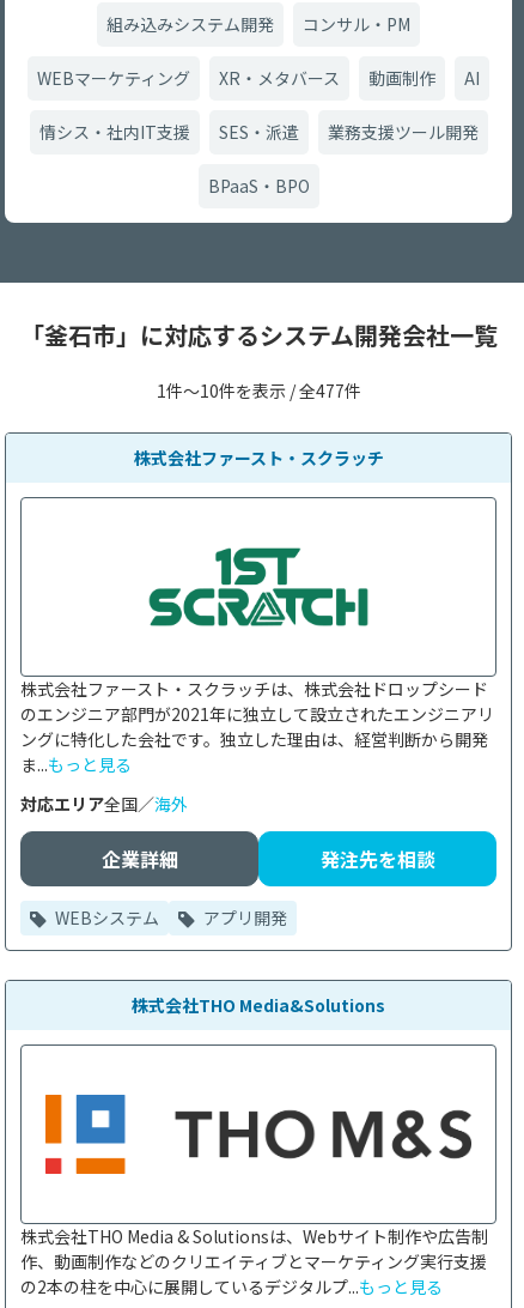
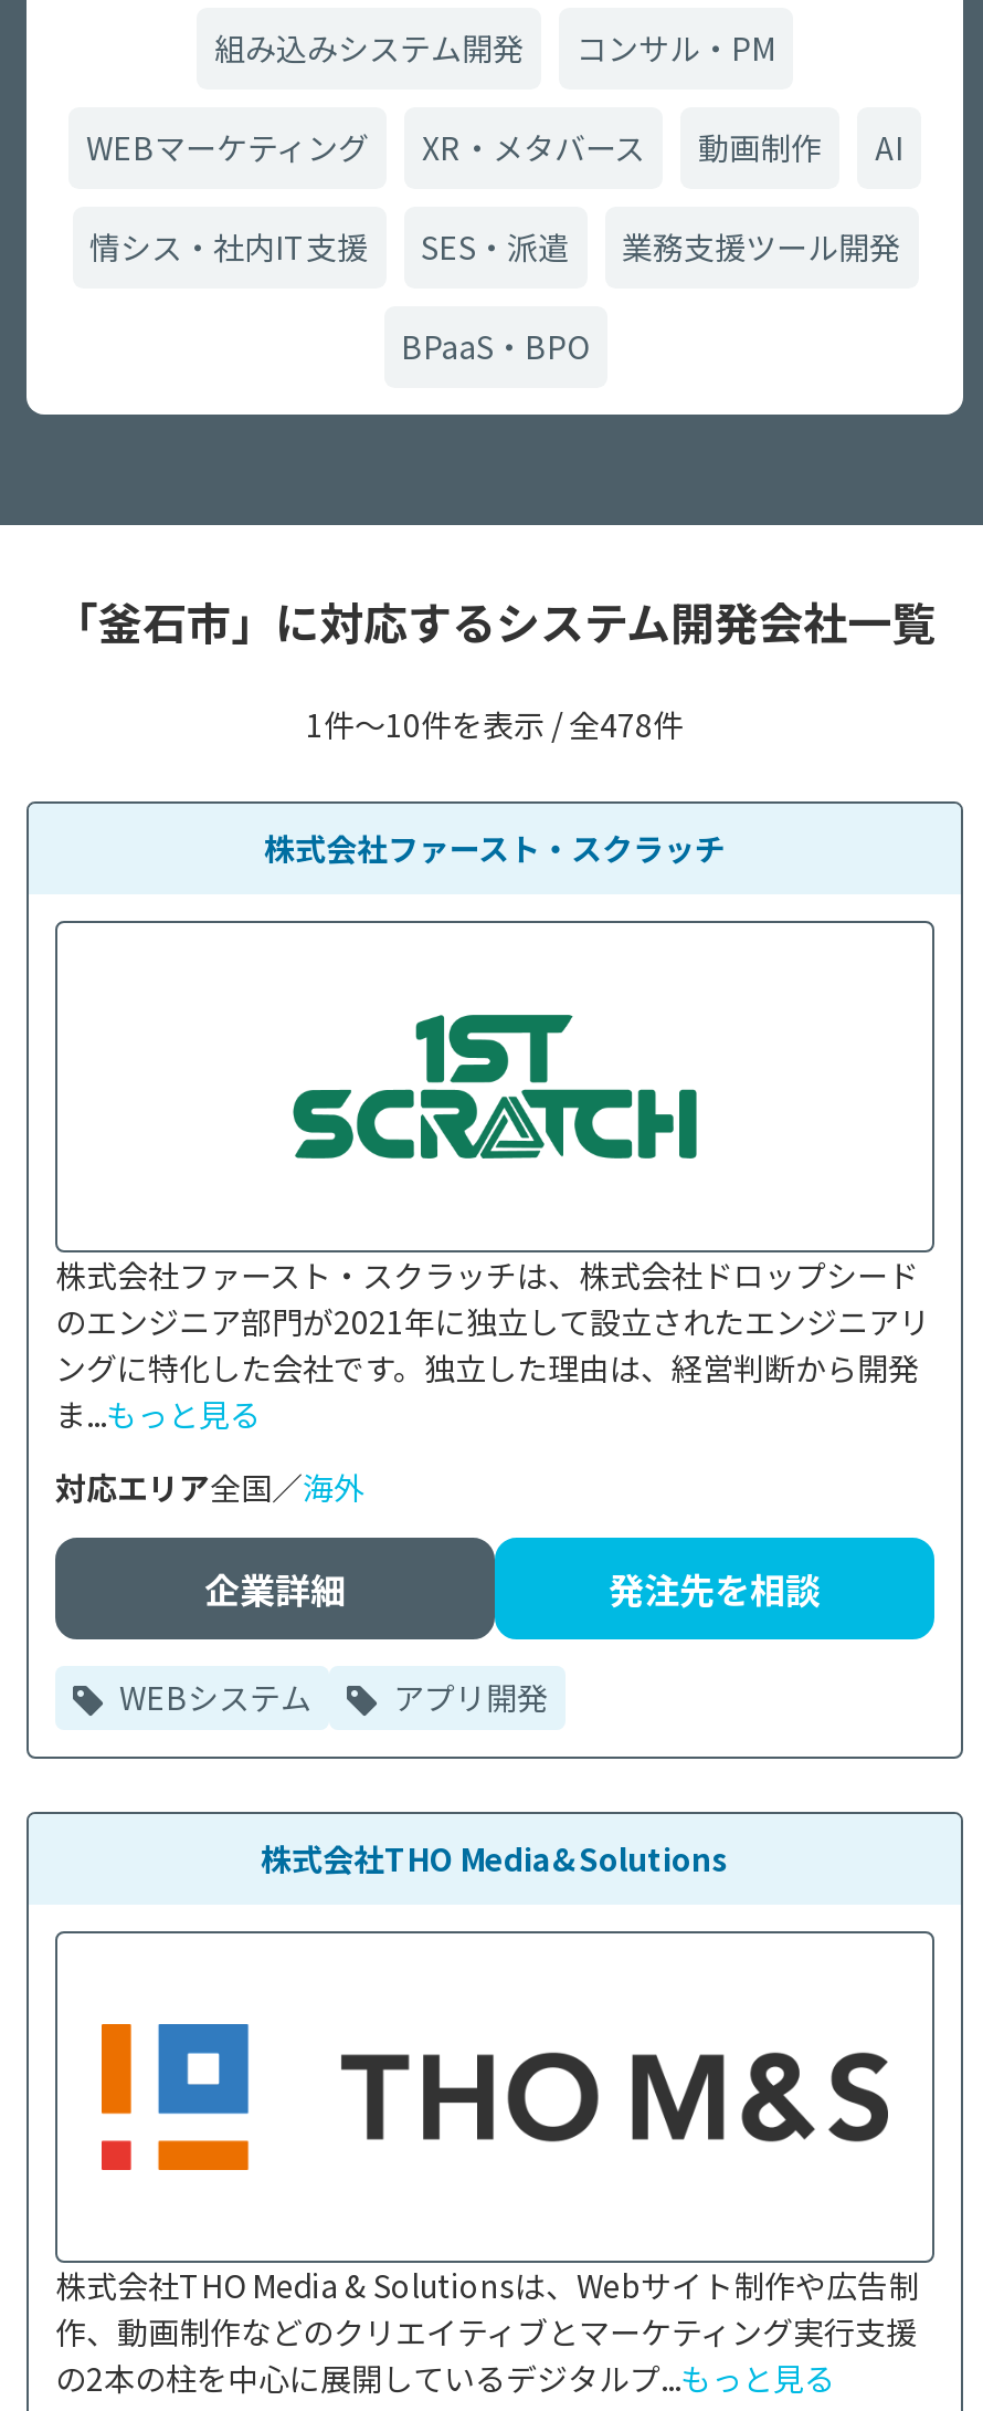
[156,379,361,402] 1件〜10件を表示 / 全477件 -> [306,702,684,746] 1件〜10件を表示 / 全478件

